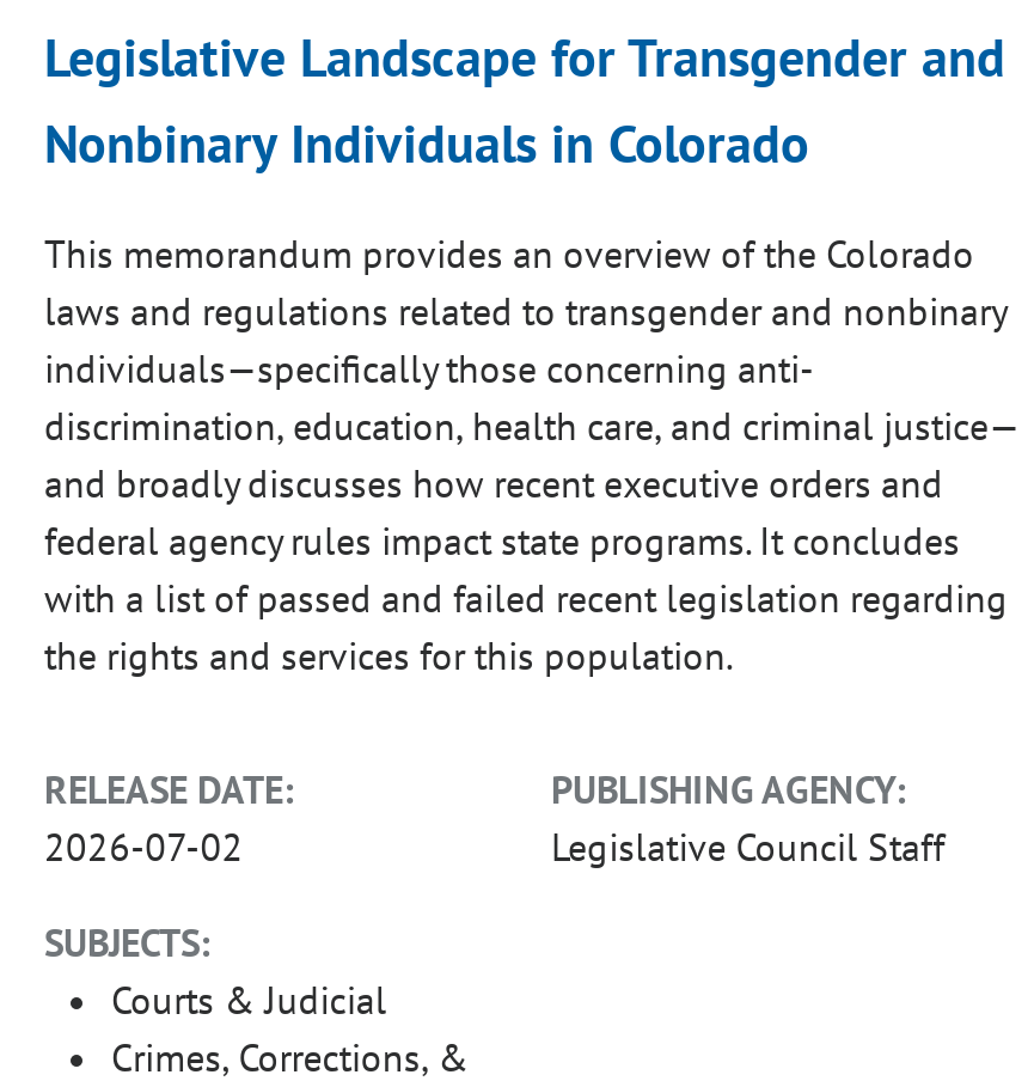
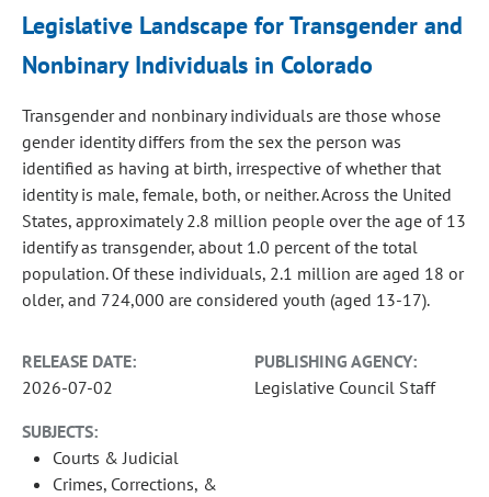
[44,230,1020,679] This memorandum provides an overview of the Colorado | laws and regulations related to transgender and nonbinary | individuals—specifically those concerning anti- | discrimination, education, health care, and criminal justice— | and broadly discusses how recent executive orders and | federal agency rules impact state programs. It concludes | with a list of passed and failed recent legislation regarding | the rights and services for this population. -> [22,104,466,310] Transgender and nonbinary individuals are those whose | gender identity differs from the sex the person was | identified as having at birth, irrespective of whether that | identity is male, female, both, or neither. Across the United | States, approximately 2.8 million people over the age of 13 | identify as transgender, about 1.0 percent of the total | population. Of these individuals, 2.1 million are aged 18 or | older, and 724,000 are considered youth (aged 13-17).

